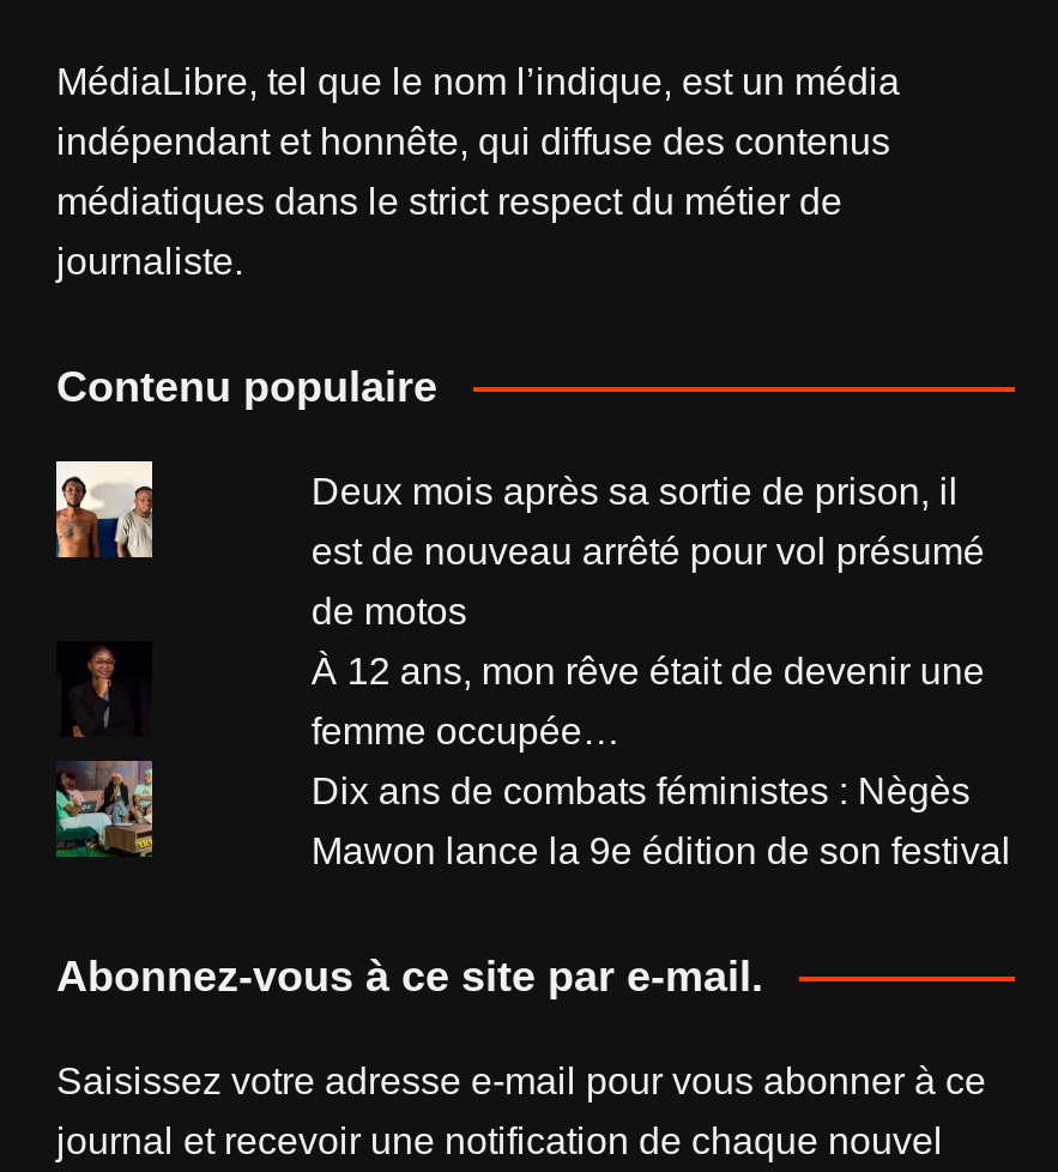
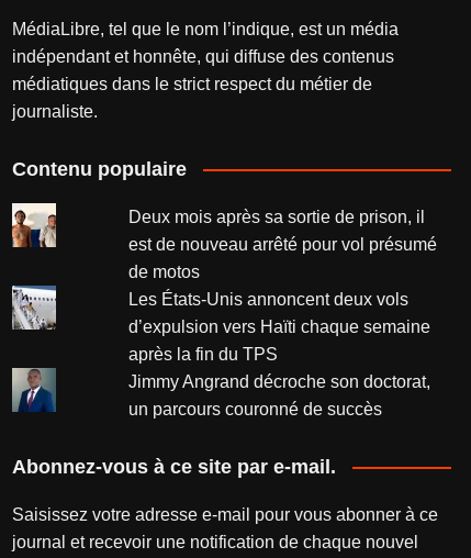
[56,641,152,737] [image] -> [11,284,57,331] [image]
[311,650,1011,871] À 12 ans, mon rêve était de devenir une | femme occupée… | Dix ans de combats féministes : Nègès | Mawon lance la 9e édition de son festival -> [129,290,431,418] Les États-Unis annoncent deux vols | d’expulsion vers Haïti chaque semaine | après la fin du TPS | Jimmy Angrand décroche son doctorat, | un parcours couronné de succès
[54,761,155,859] [image] -> [11,367,57,413] [image]

